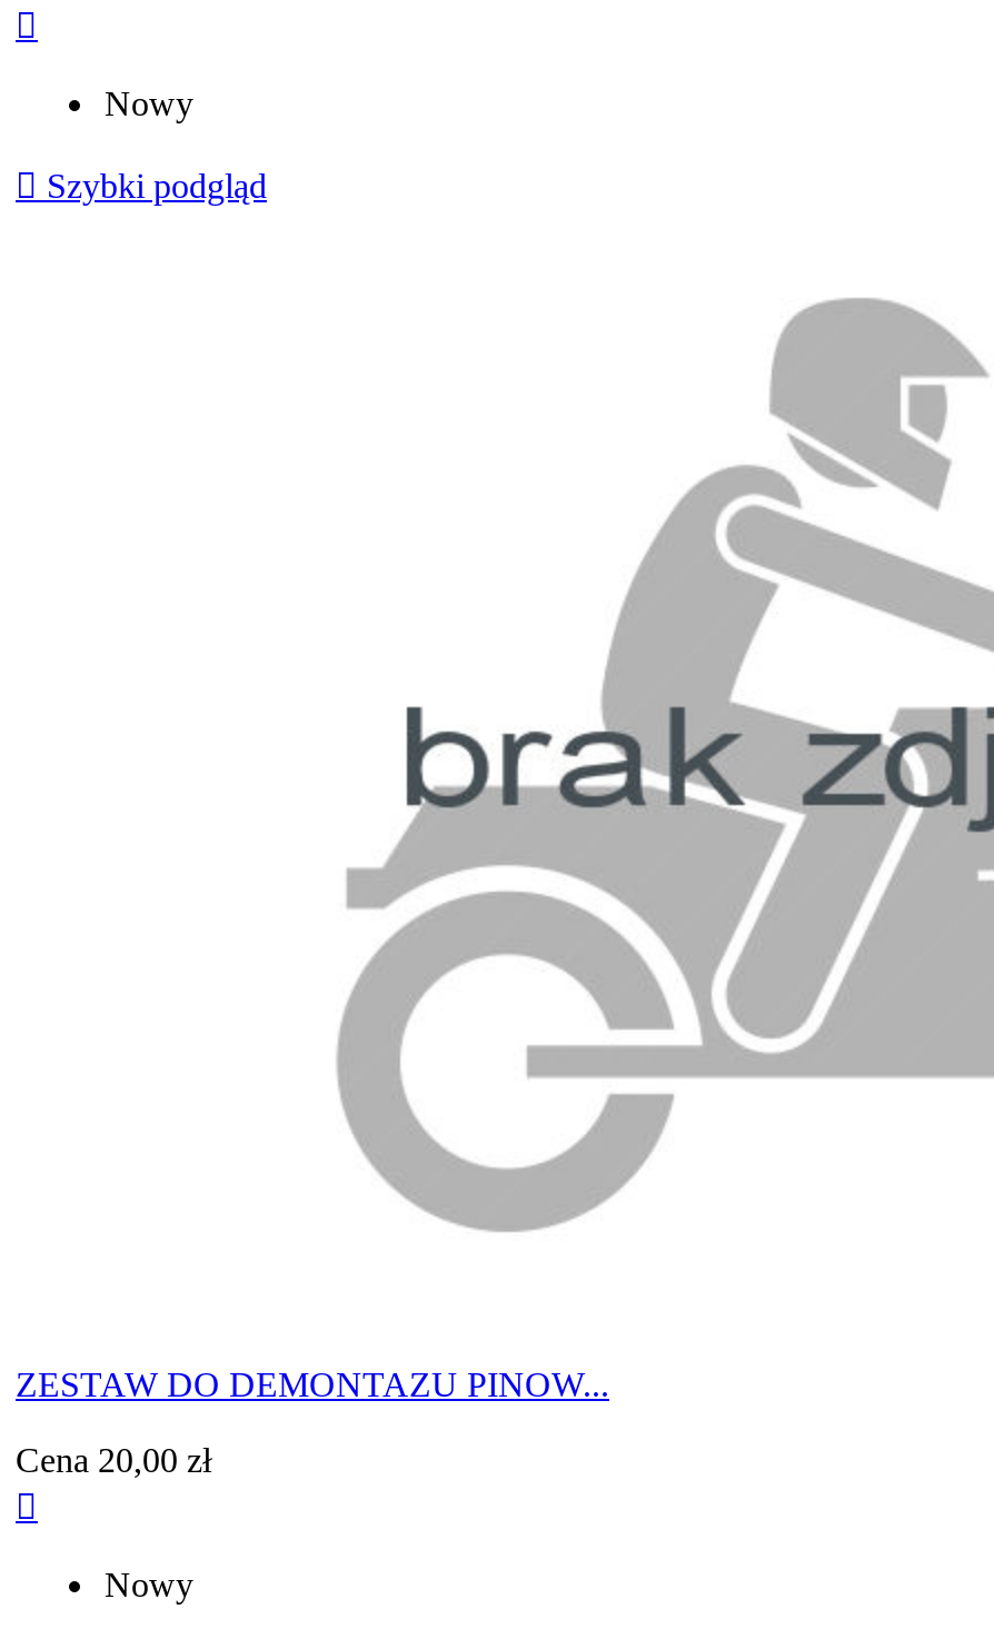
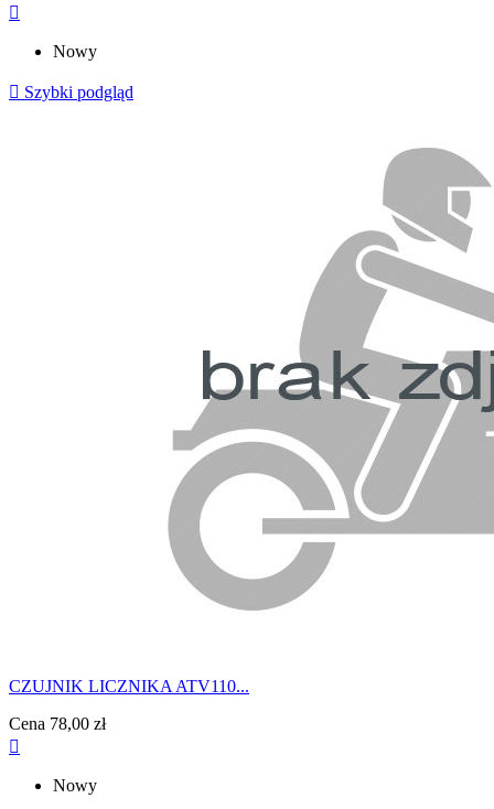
[16,1365,609,1403] ZESTAW DO DEMONTAZU PINOW... -> [9,677,249,695] CZUJNIK LICZNIKA ATV110...
[16,1441,211,1479] Cena 20,00 zł -> [9,714,106,733] Cena 78,00 zł

